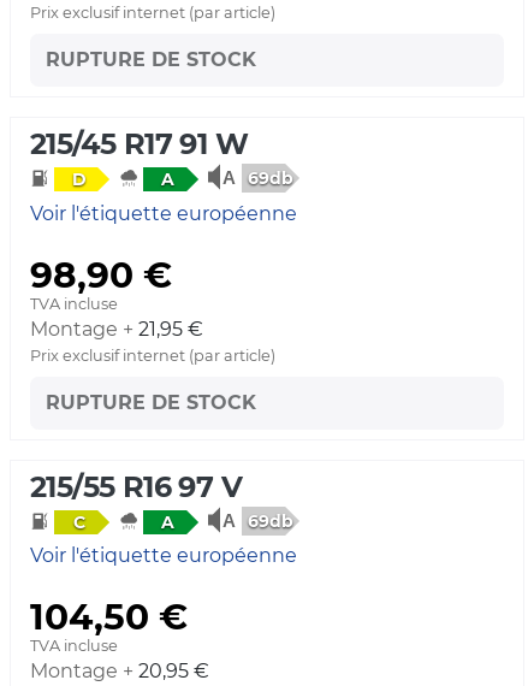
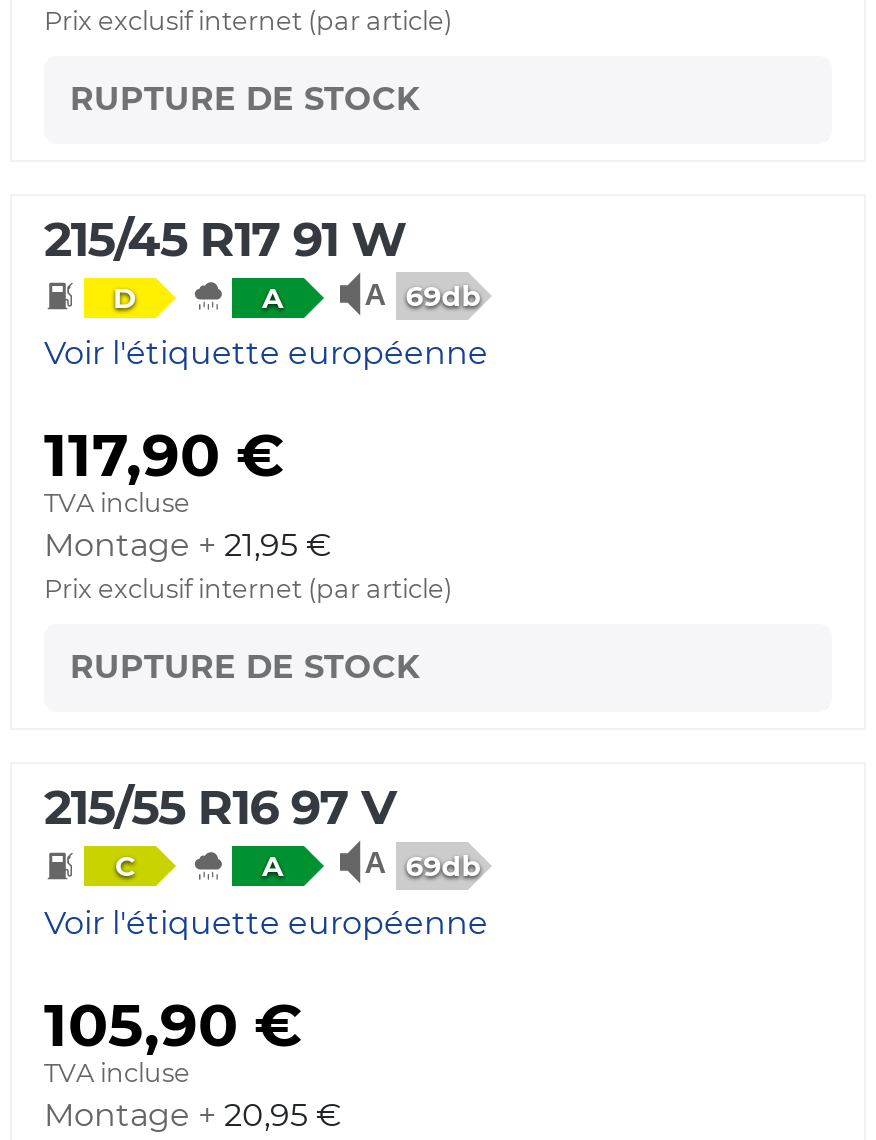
[30,252,172,296] 98,90 € -> [44,419,284,491] 117,90 €
[30,595,188,638] 104,50 € -> [44,988,302,1060] 105,90 €

